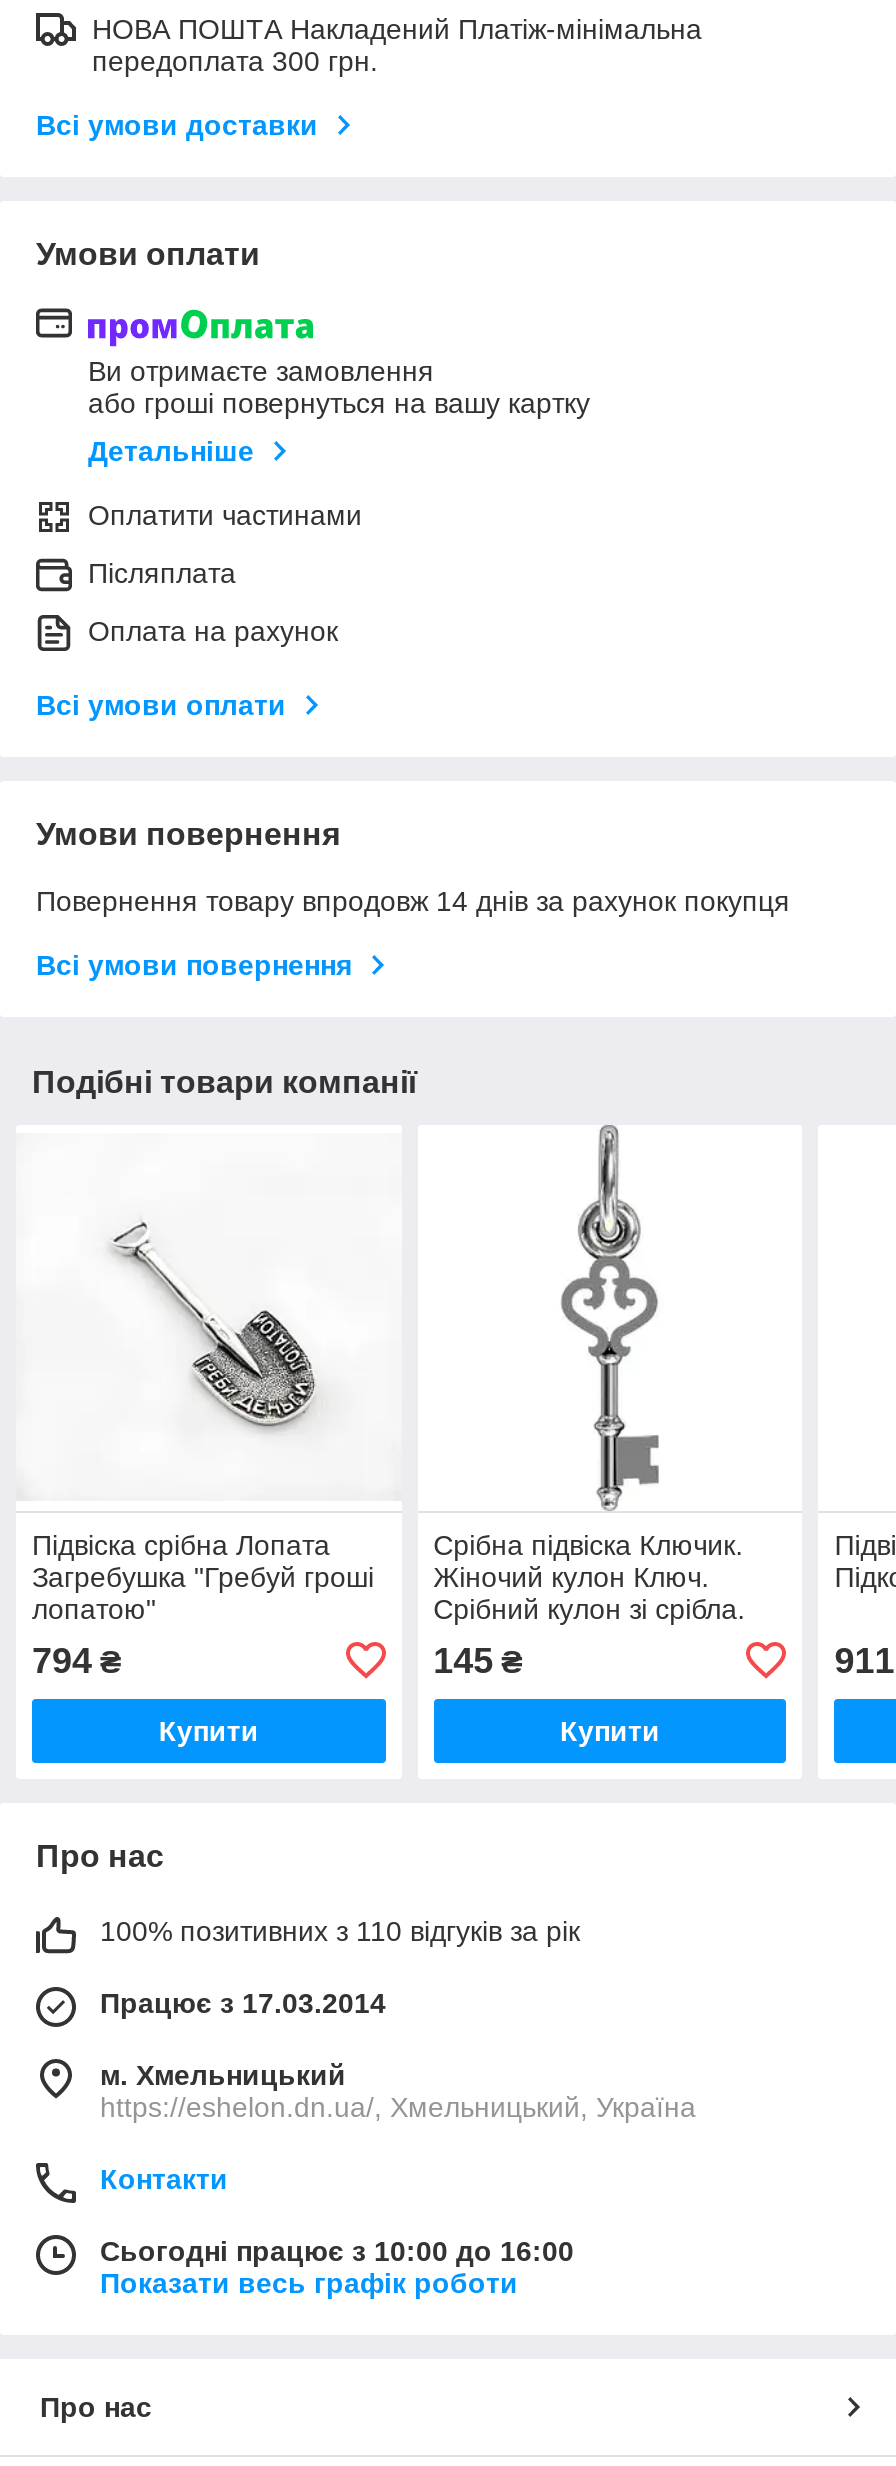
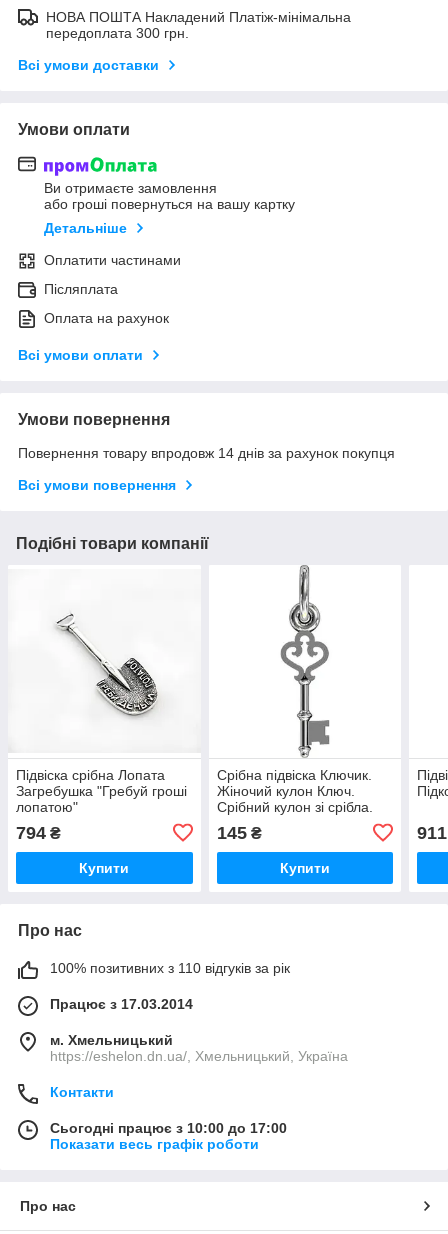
[100,2234,574,2266] Сьогодні працює з 10:00 до 16:00 -> [50,1119,287,1135] Сьогодні працює з 10:00 до 17:00

